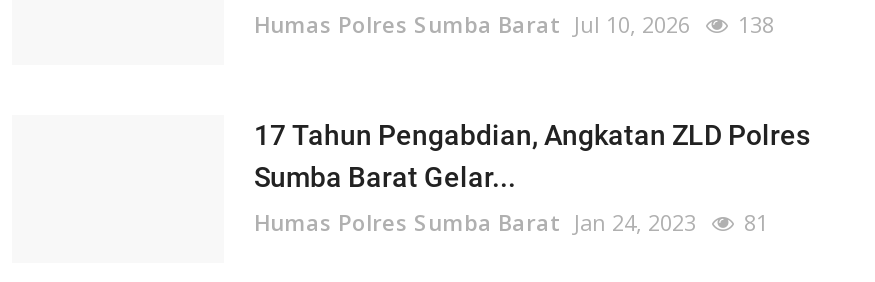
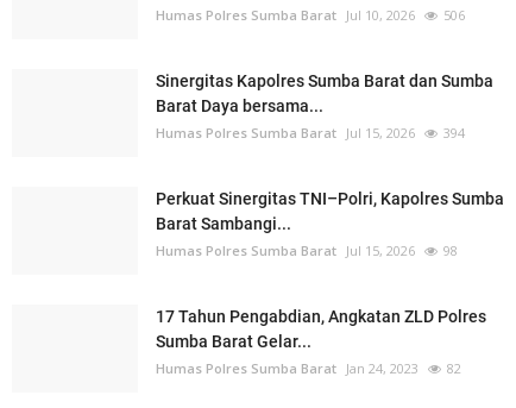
[738,9,774,39] 138 -> [156,6,504,259] 506 | Sinergitas Kapolres Sumba Barat dan Sumba | Barat Daya bersama... | Humas Polres Sumba Barat Jul 15, 2026 | 394 | Perkuat Sinergitas TNI–Polri, Kapolres Sumba | Barat Sambangi... | Humas Polres Sumba Barat Jul 15, 2026 | 98
[254,207,768,237] Humas Polres Sumba Barat Jan 24, 2023 81 -> [156,359,461,377] Humas Polres Sumba Barat Jan 24, 2023 82

